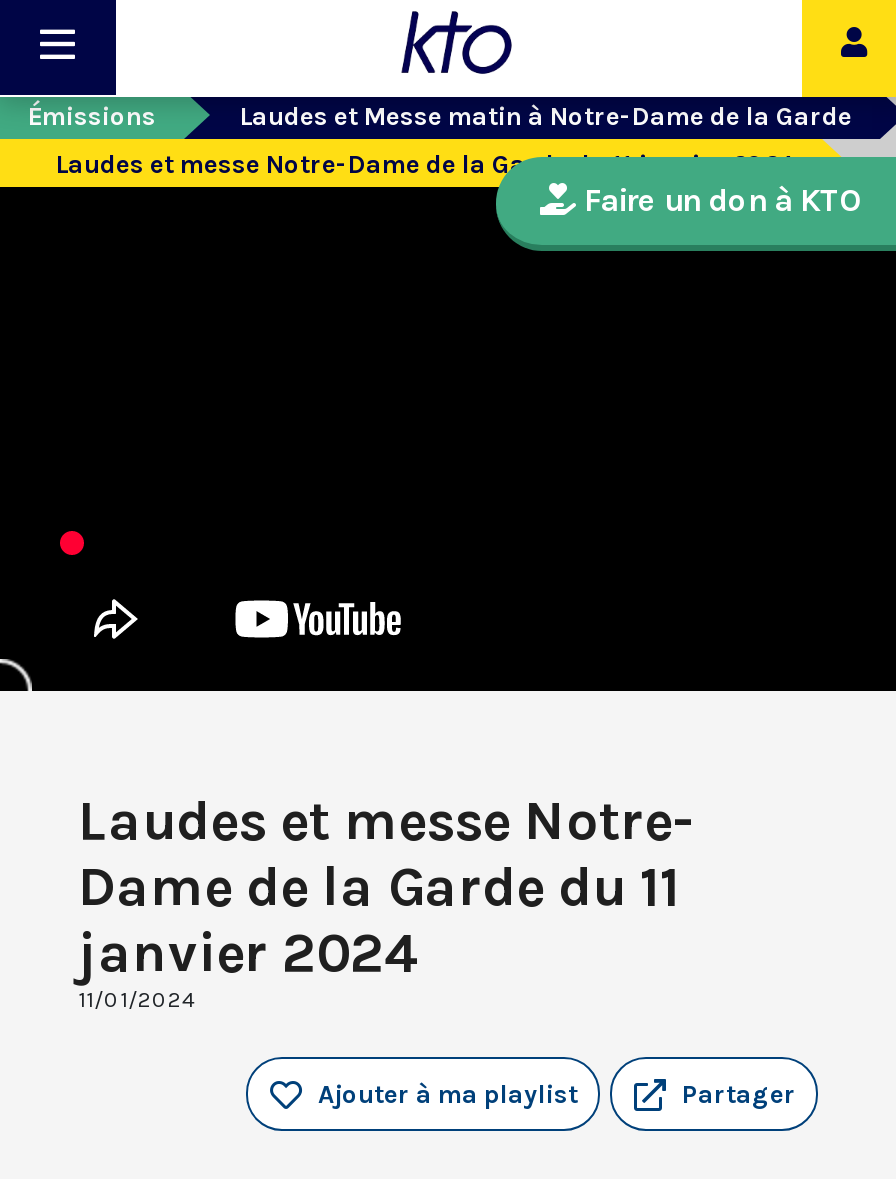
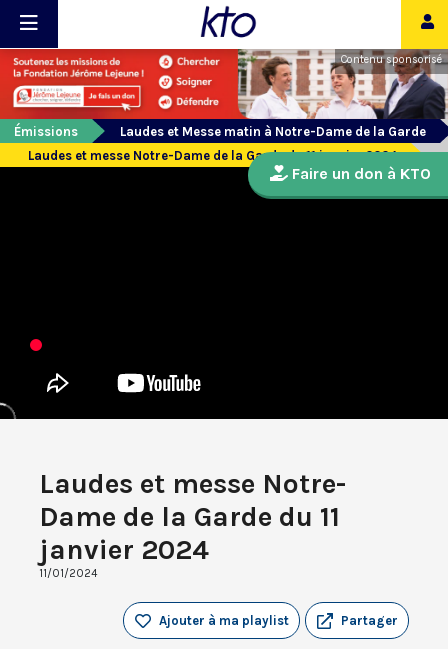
none -> [3,48,445,124] [image] | Contenu sponsorisé

